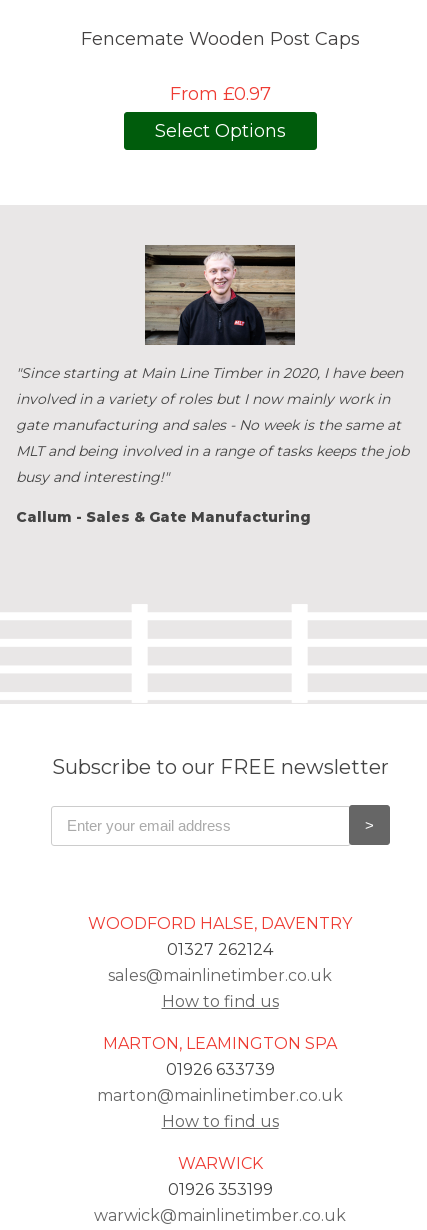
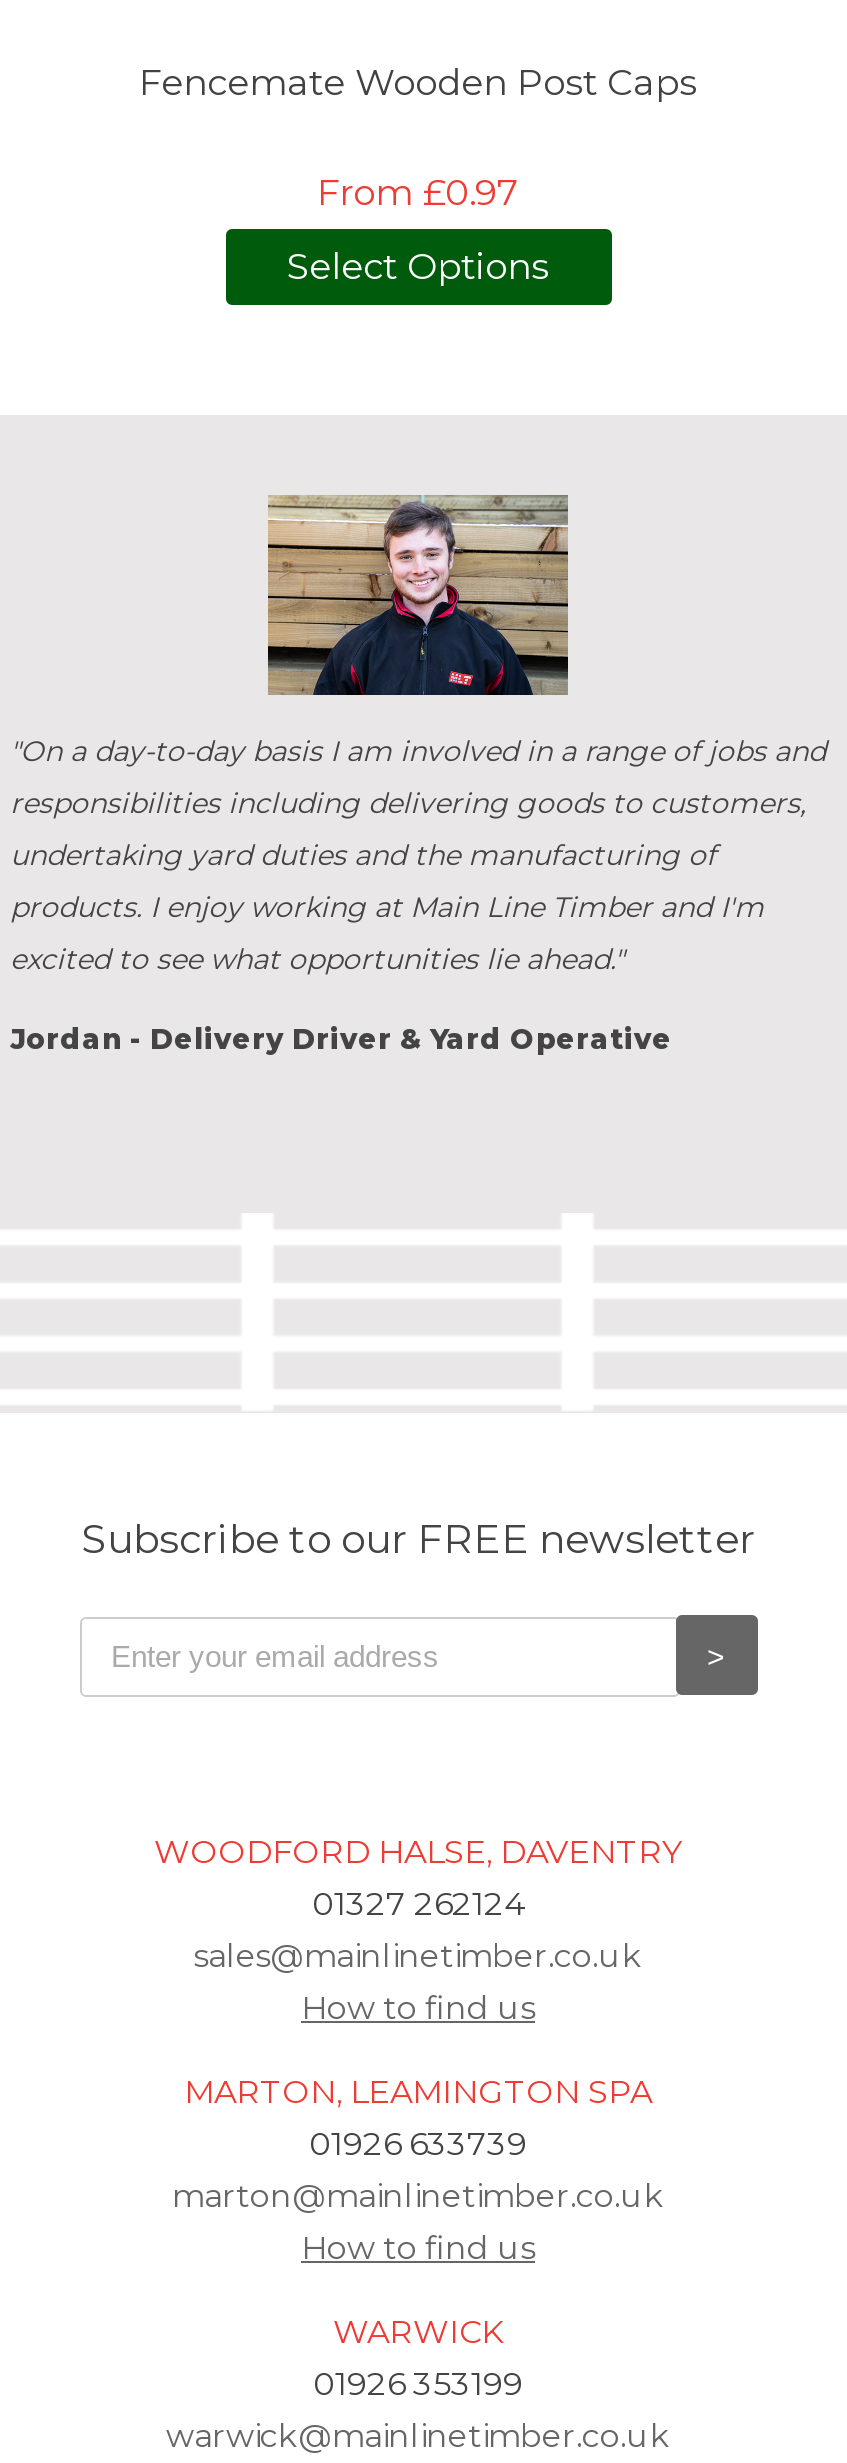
[16,245,409,486] [image] | "Since starting at Main Line Timber in 2020, I have been | involved in a variety of roles but I now mainly work in | gate manufacturing and sales - No week is the same at | MLT and being involved in a range of tasks keeps the job | busy and interesting!" -> [10,495,826,977] [image] | "On a day-to-day basis I am involved in a range of jobs and | responsibilities including delivering goods to customers, | undertaking yard duties and the manufacturing of | products. I enjoy working at Main Line Timber and I'm | excited to see what opportunities lie ahead."
[16,508,311,526] Callum - Sales & Gate Manufacturing -> [10,1021,672,1057] Jordan - Delivery Driver & Yard Operative

